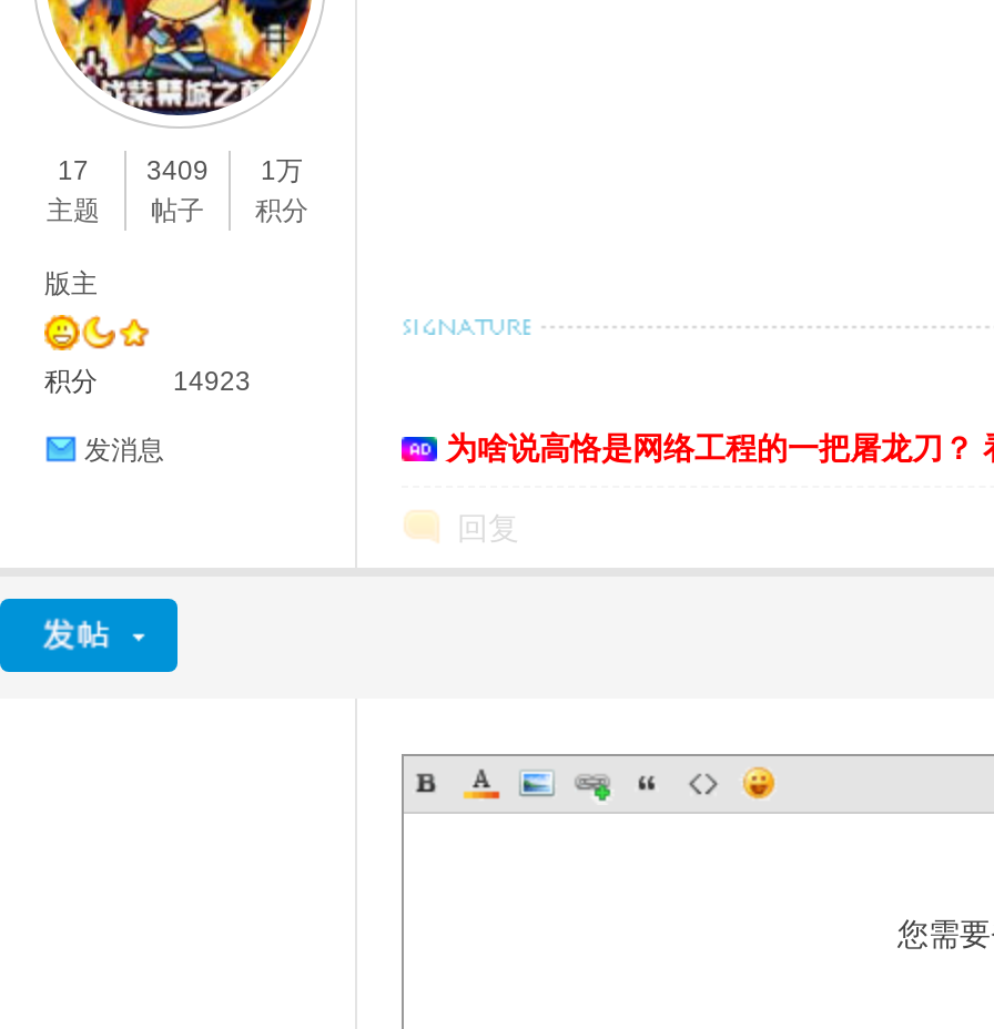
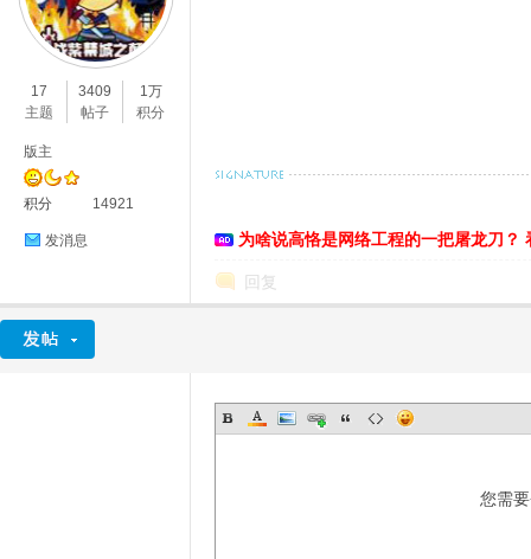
[173,366,251,397] 14923 -> [92,195,134,212] 14921

